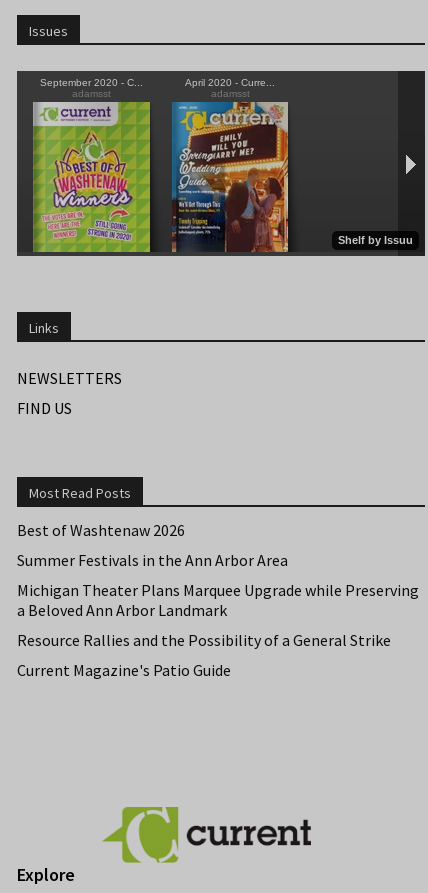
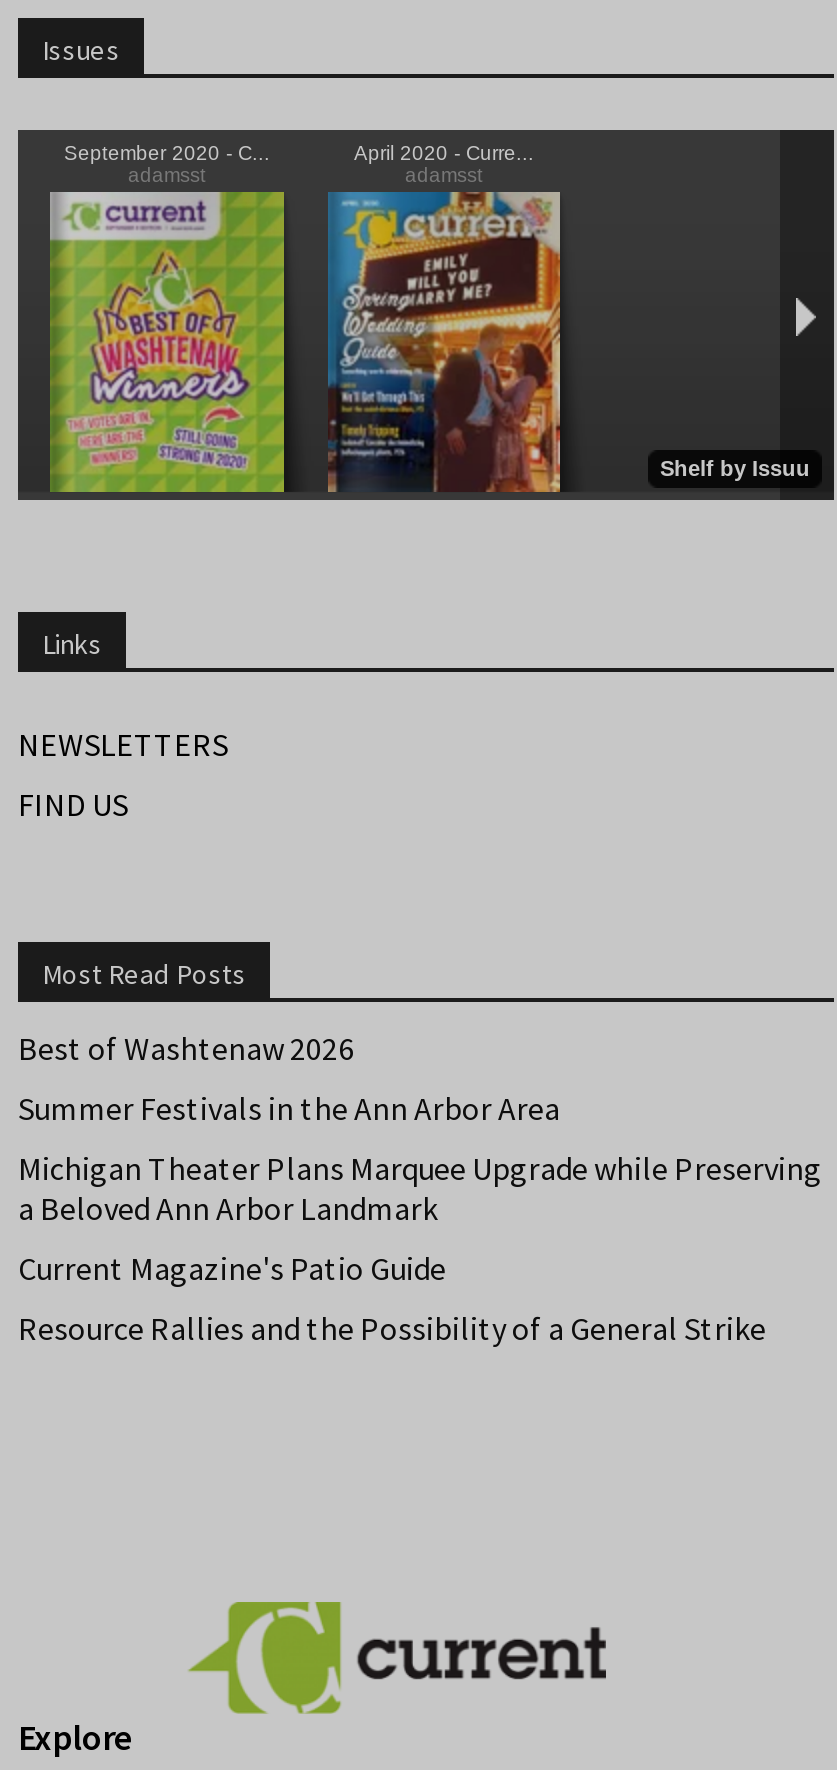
moved [17,629,391,649] -> [18,1307,766,1347]: Resource Rallies and the Possibility of a General Strike
moved [17,659,231,679] -> [18,1247,446,1287]: Current Magazine's Patio Guide

